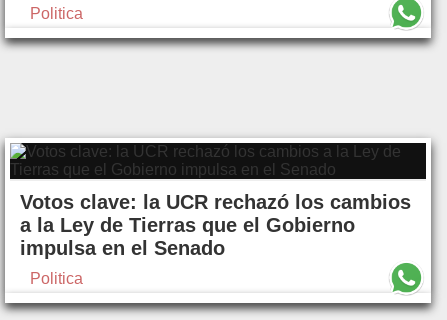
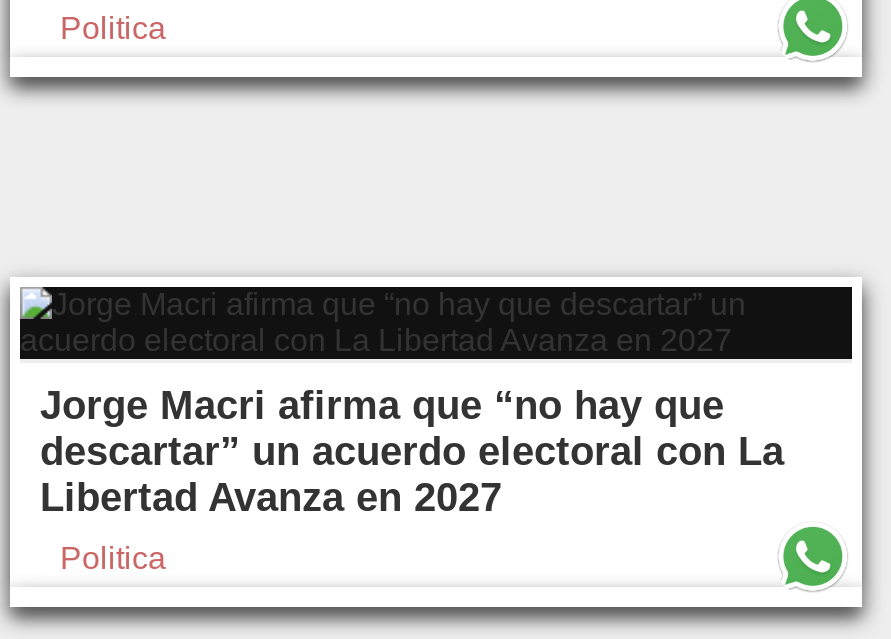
[20,191,411,259] Votos clave: la UCR rechazó los cambios | a la Ley de Tierras que el Gobierno | impulsa en el Senado -> [40,383,784,519] Jorge Macri afirma que “no hay que | descartar” un acuerdo electoral con La | Libertad Avanza en 2027

